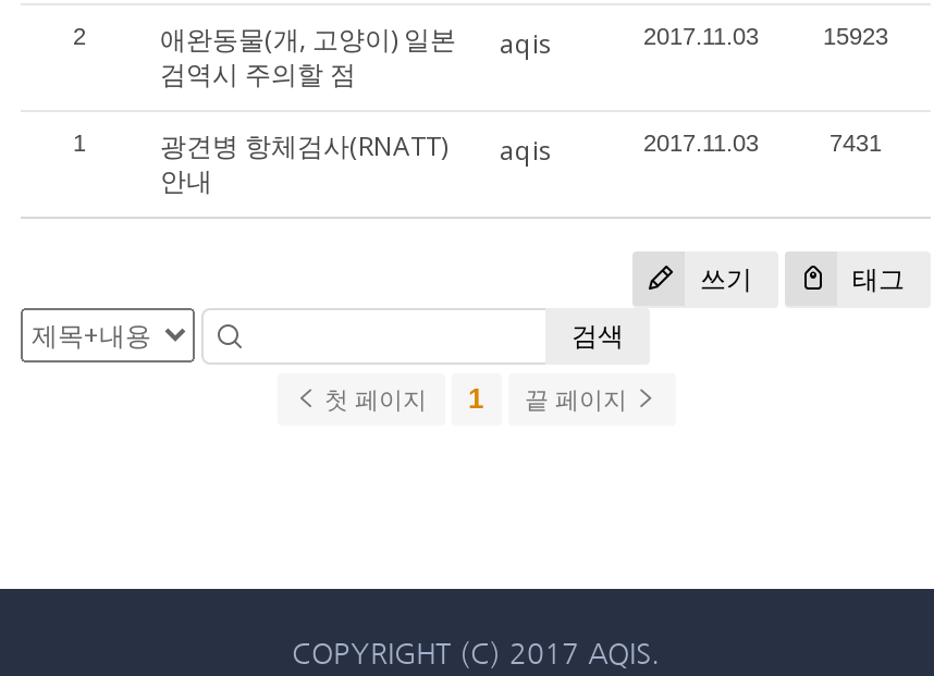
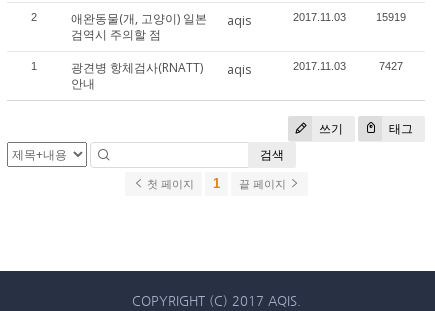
[823,23,888,49] 15923 -> [375,11,405,23] 15919
[829,130,882,156] 7431 -> [378,60,402,72] 7427

